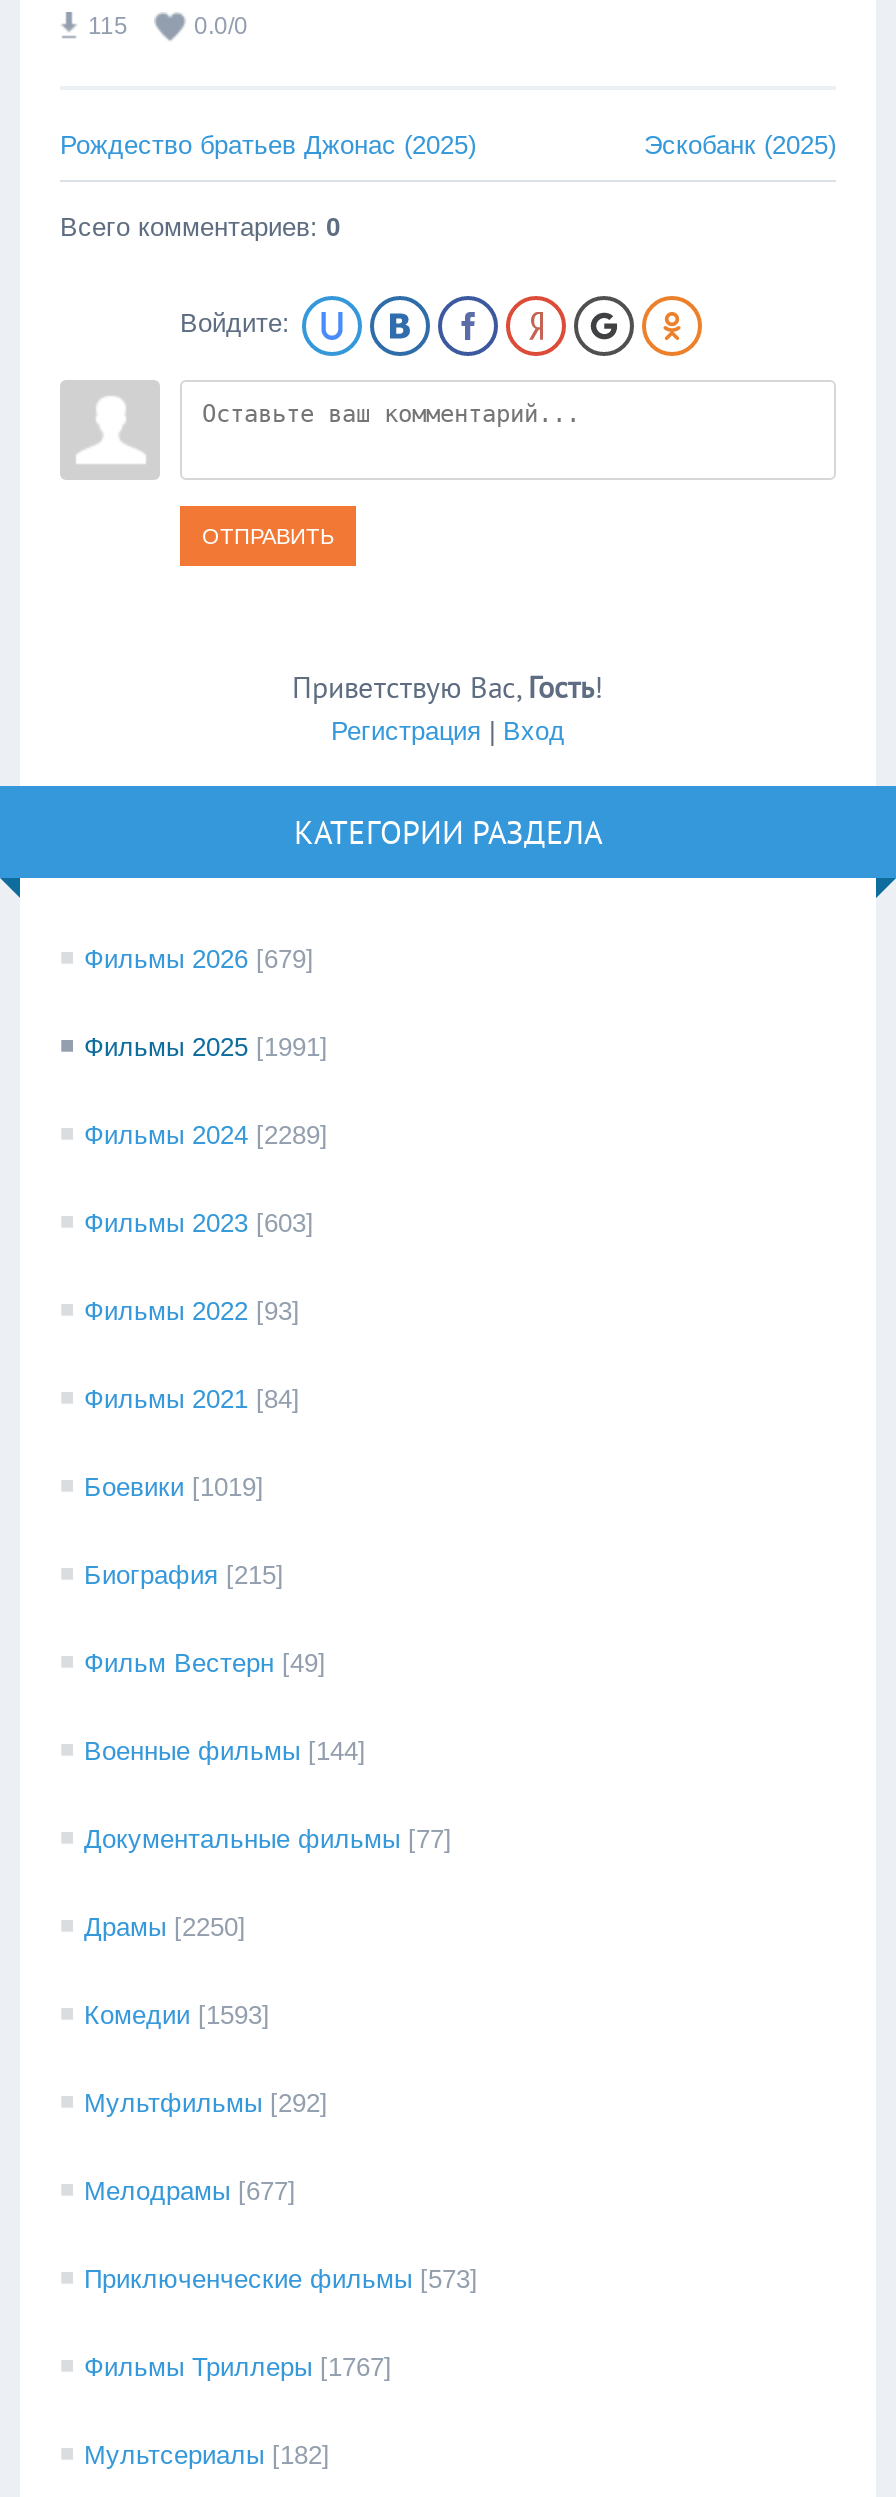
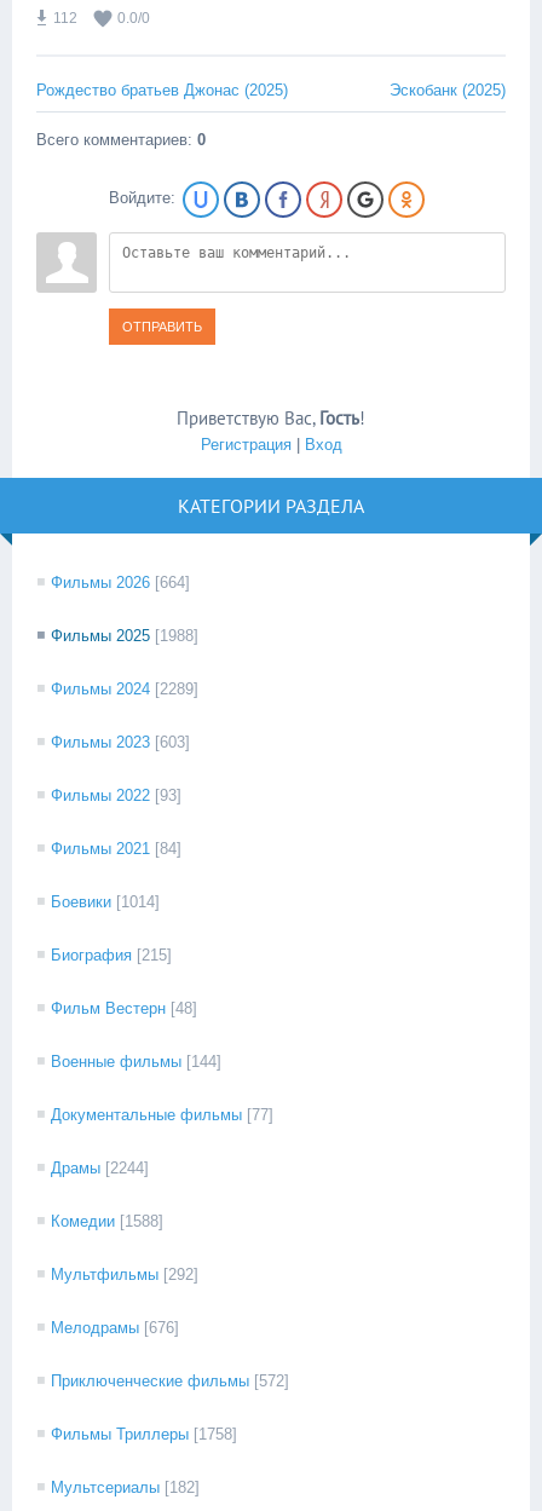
[88,12,128,40] 115 -> [53,10,77,27] 112
[84,944,314,974] Фильмы 2026 [679] -> [51,573,190,592] Фильмы 2026 [664]
[84,1032,328,1062] Фильмы 2025 [1991] -> [51,627,198,645] Фильмы 2025 [1988]
[84,1472,264,1502] Боевики [1019] -> [51,893,160,911] Боевики [1014]
[84,1648,326,1678] Фильм Вестерн [49] -> [51,999,197,1017] Фильм Вестерн [48]
[84,1912,246,1942] Драмы [2250] -> [51,1159,149,1177] Драмы [2244]
[84,2000,270,2030] Комедии [1593] -> [51,1212,163,1230] Комедии [1588]
[84,2176,296,2206] Мелодрамы [677] -> [51,1319,179,1337] Мелодрамы [676]
[84,2264,478,2294] Приключенческие фильмы [573] -> [51,1372,289,1390] Приключенческие фильмы [572]
[84,2352,392,2382] Фильмы Триллеры [1767] -> [51,1425,237,1443] Фильмы Триллеры [1758]

